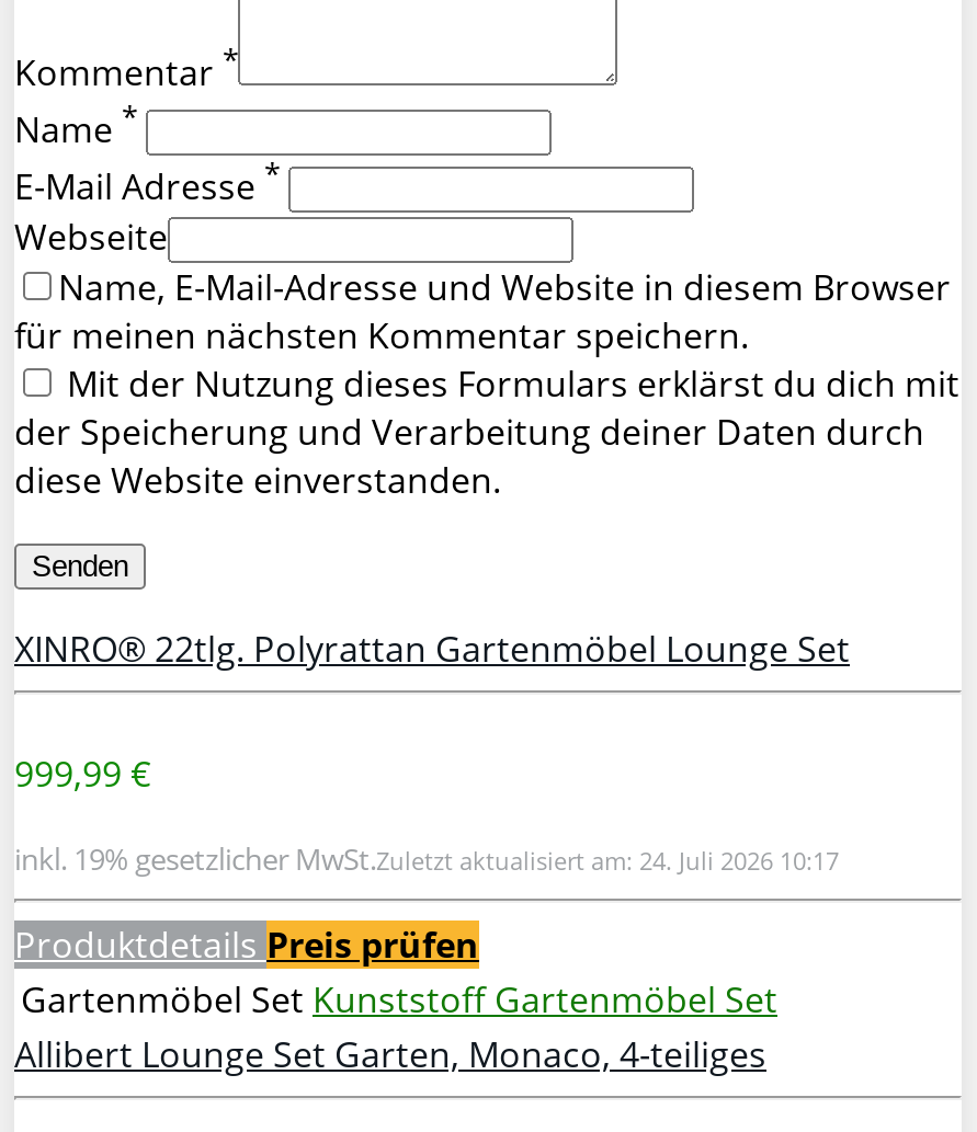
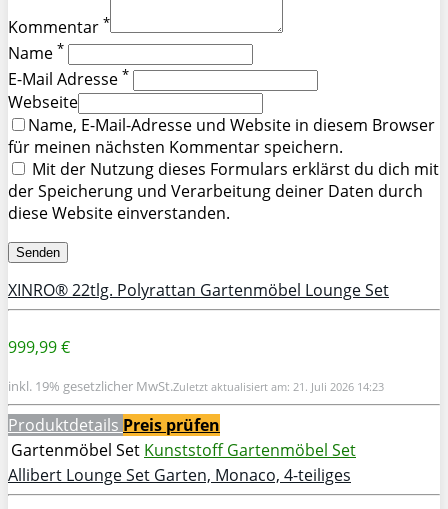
[14,839,839,879] inkl. 19% gesetzlicher MwSt.Zuletzt aktualisiert am: 24. Juli 2026 10:17 -> [8,377,384,395] inkl. 19% gesetzlicher MwSt.Zuletzt aktualisiert am: 21. Juli 2026 14:23

